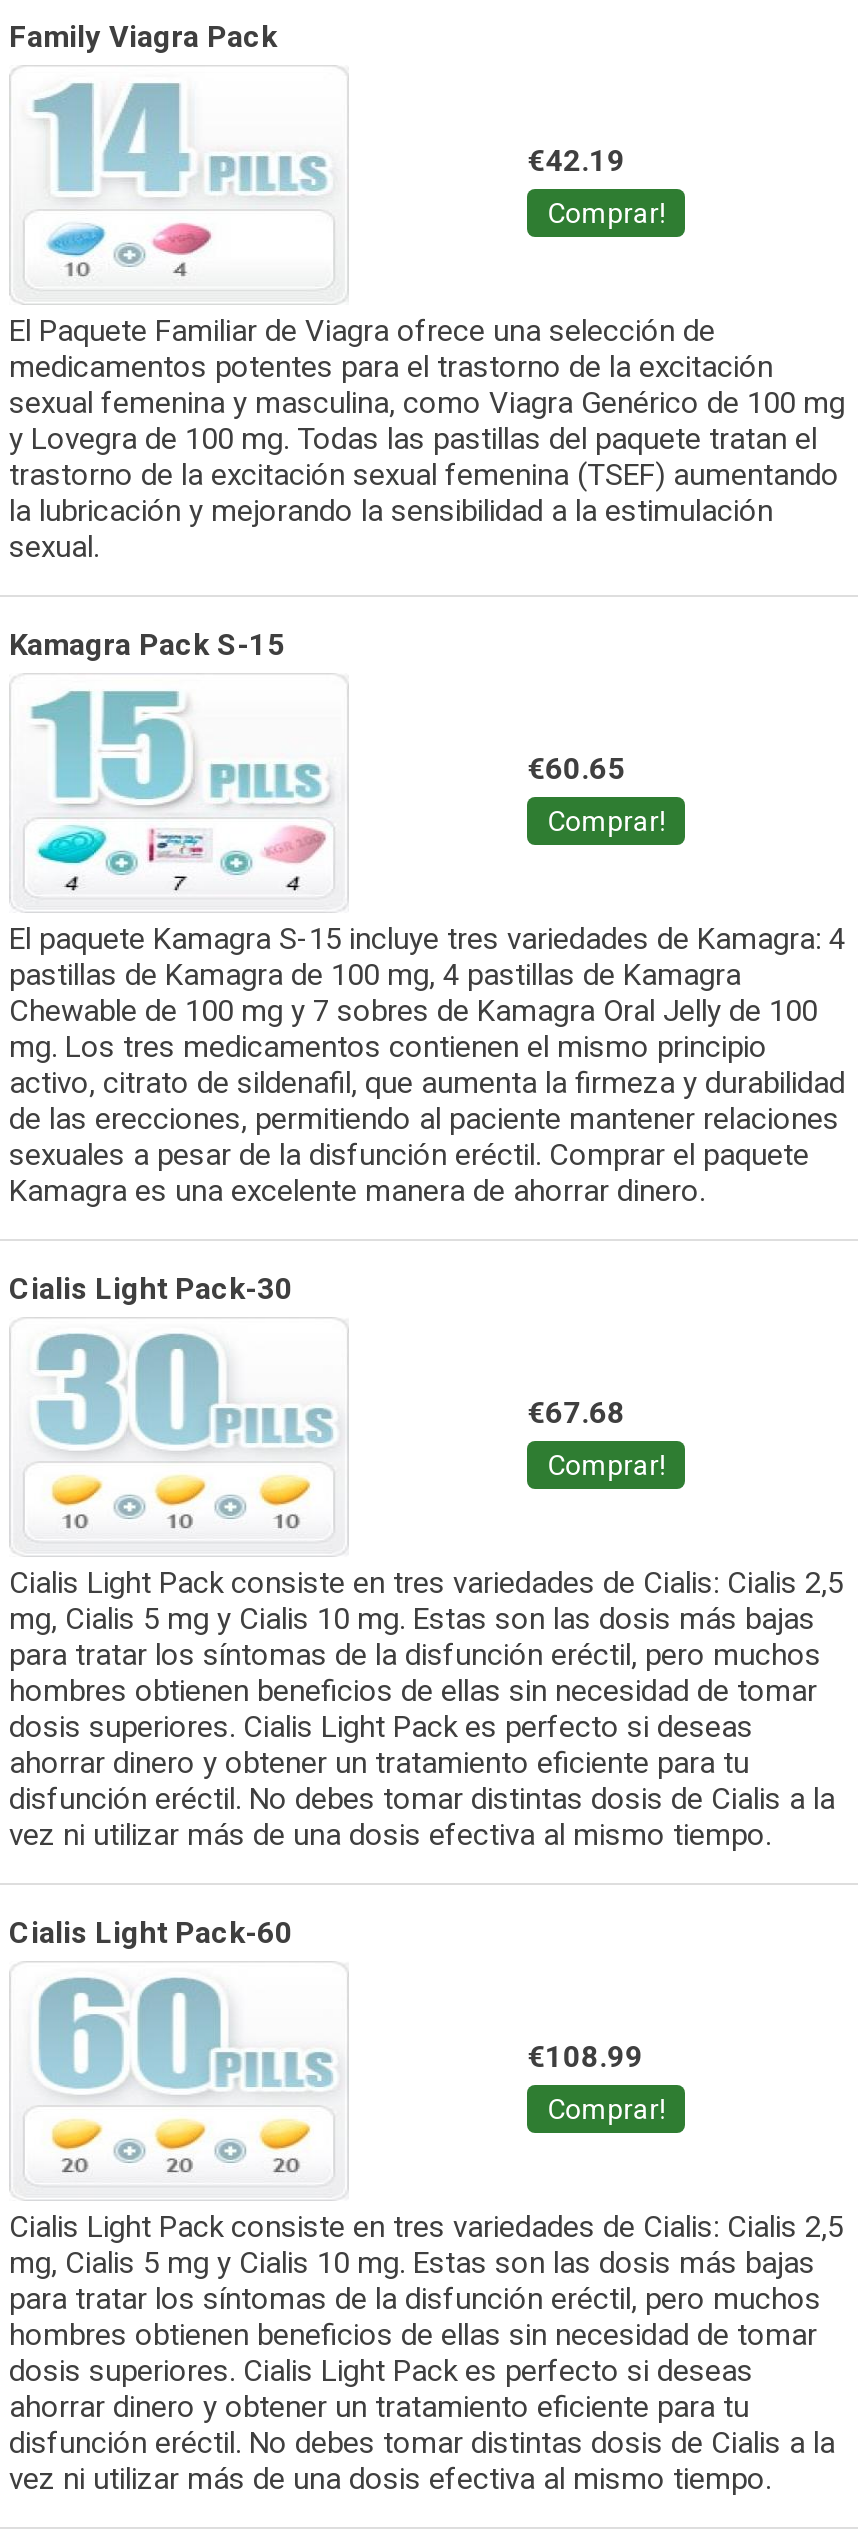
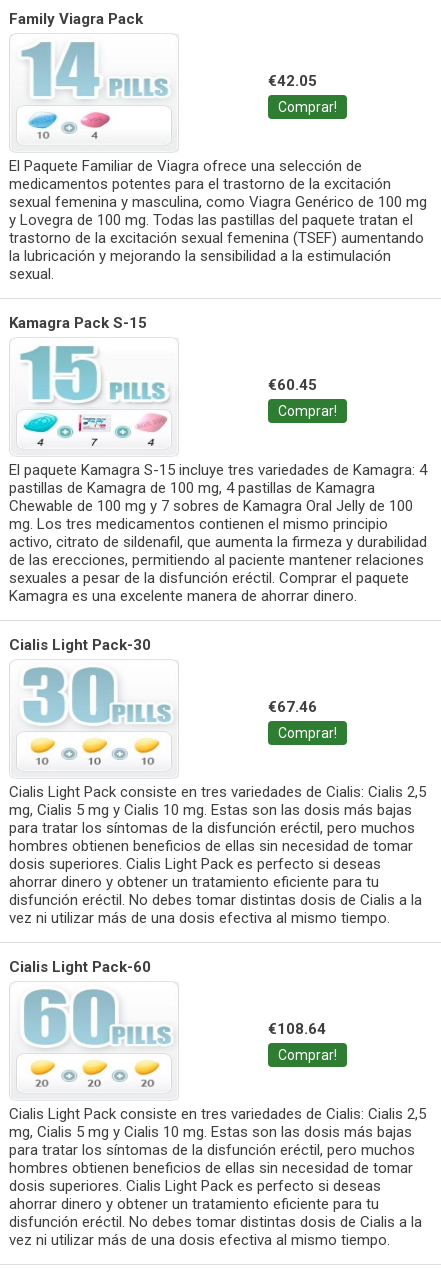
[527,142,625,178] €42.19 -> [268,71,317,89] €42.05
[527,750,625,786] €60.65 -> [268,375,317,393] €60.45
[527,1394,625,1430] €67.68 -> [268,697,317,715] €67.46
[527,2038,643,2074] €108.99 -> [268,1019,326,1037] €108.64

